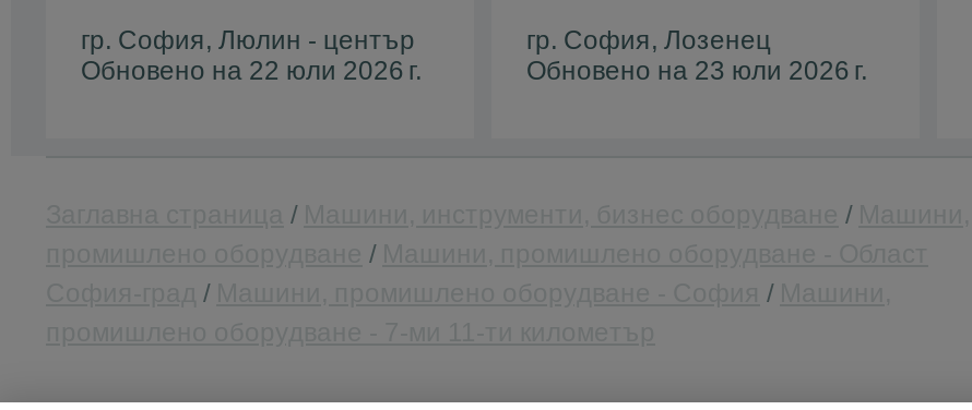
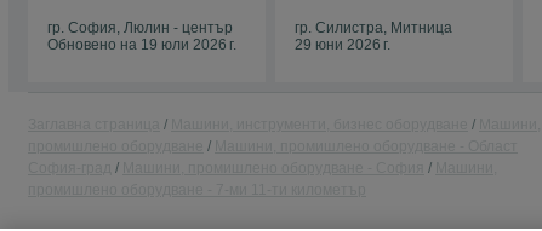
[526,24,867,85] гр. София, Лозенец | Обновено на 23 юли 2026 г. -> [295,19,452,53] гр. Силистра, Митница | 29 юни 2026 г.
[81,55,422,85] Обновено на 22 юли 2026 г. -> [47,36,236,53] Обновено на 19 юли 2026 г.

